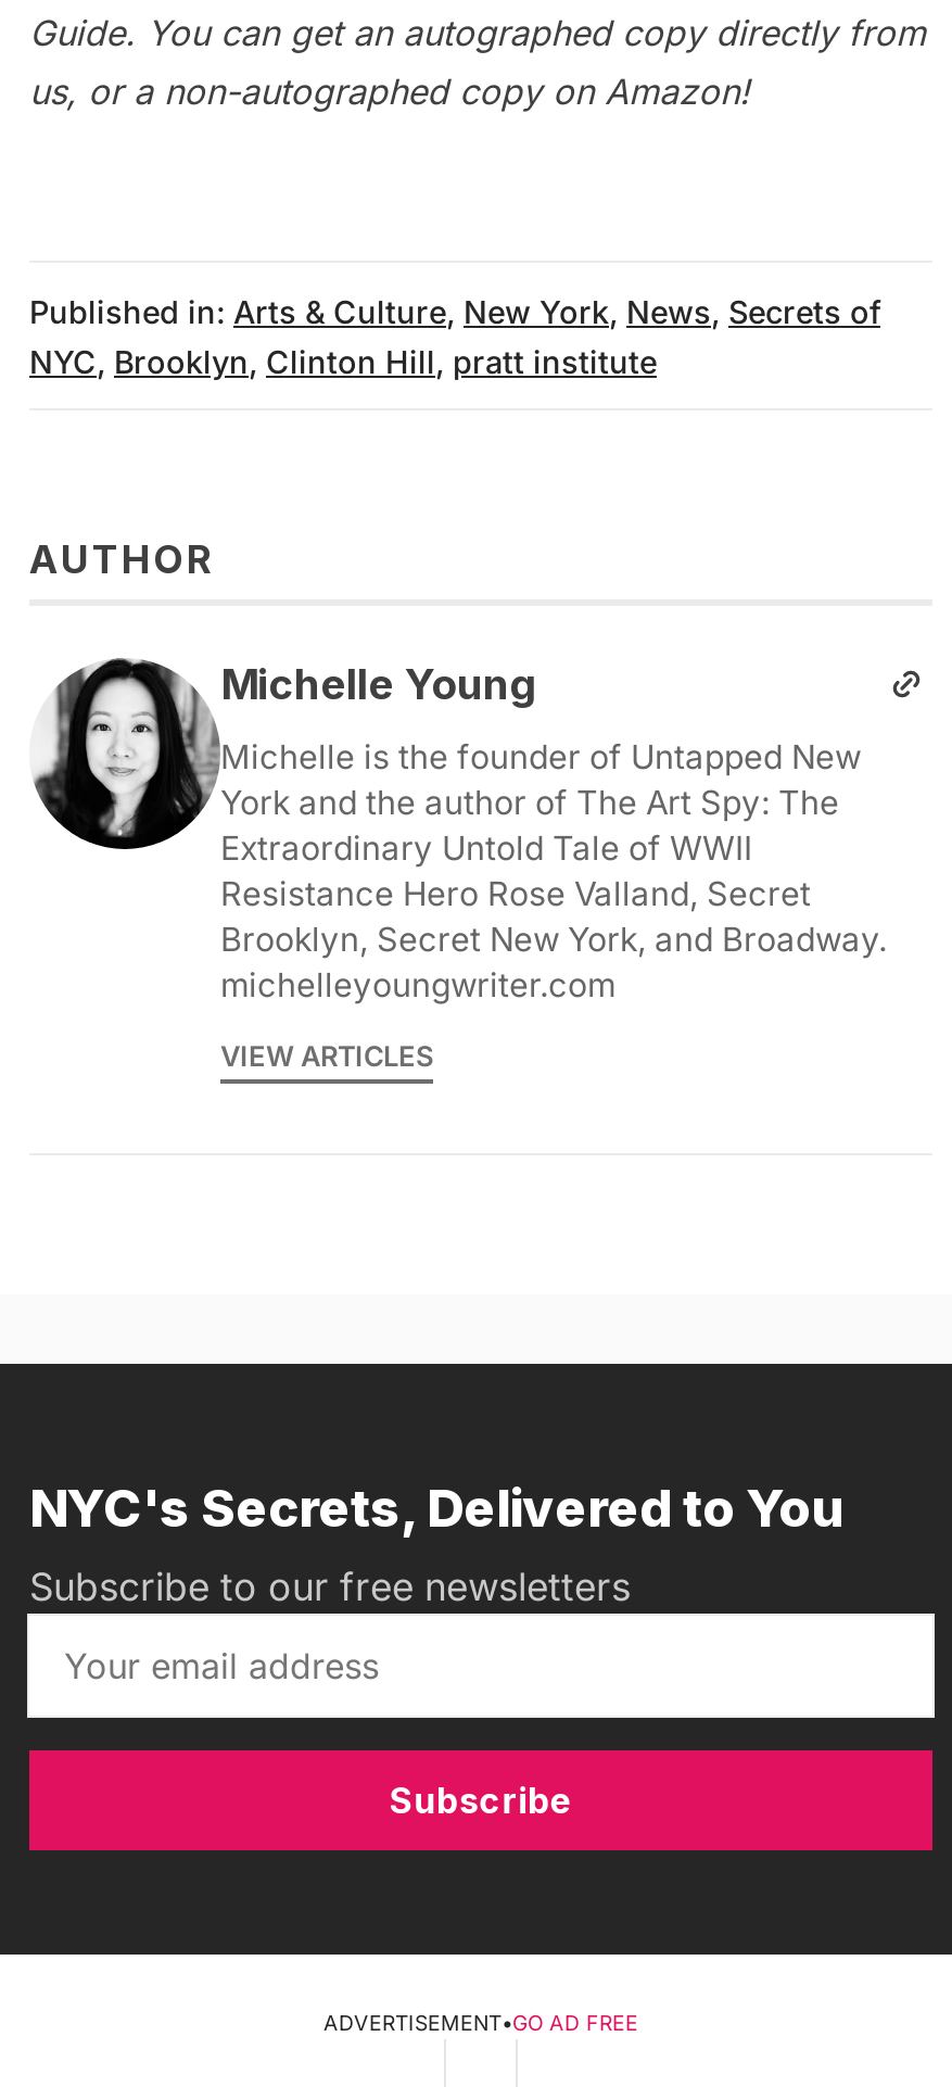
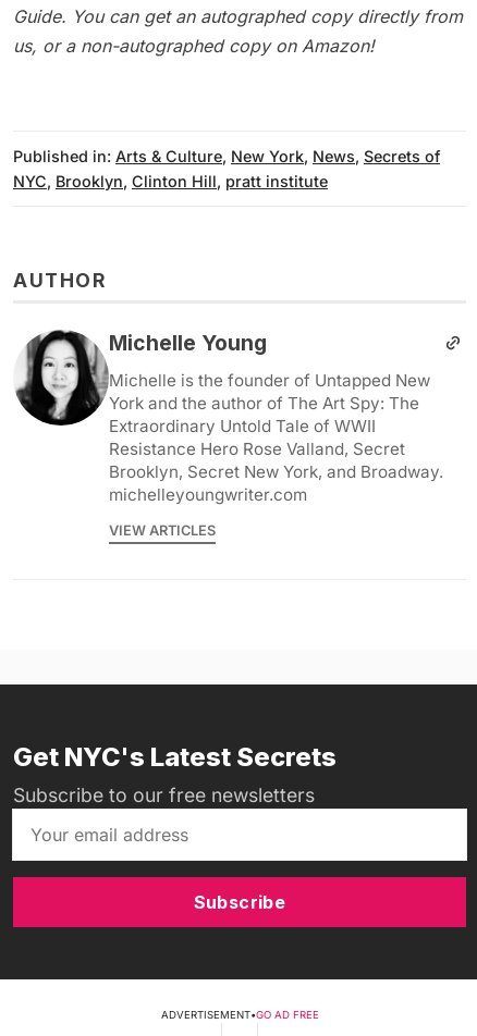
[29,1477,841,1540] NYC's Secrets, Delivered to You -> [13,741,337,772] Get NYC's Latest Secrets

